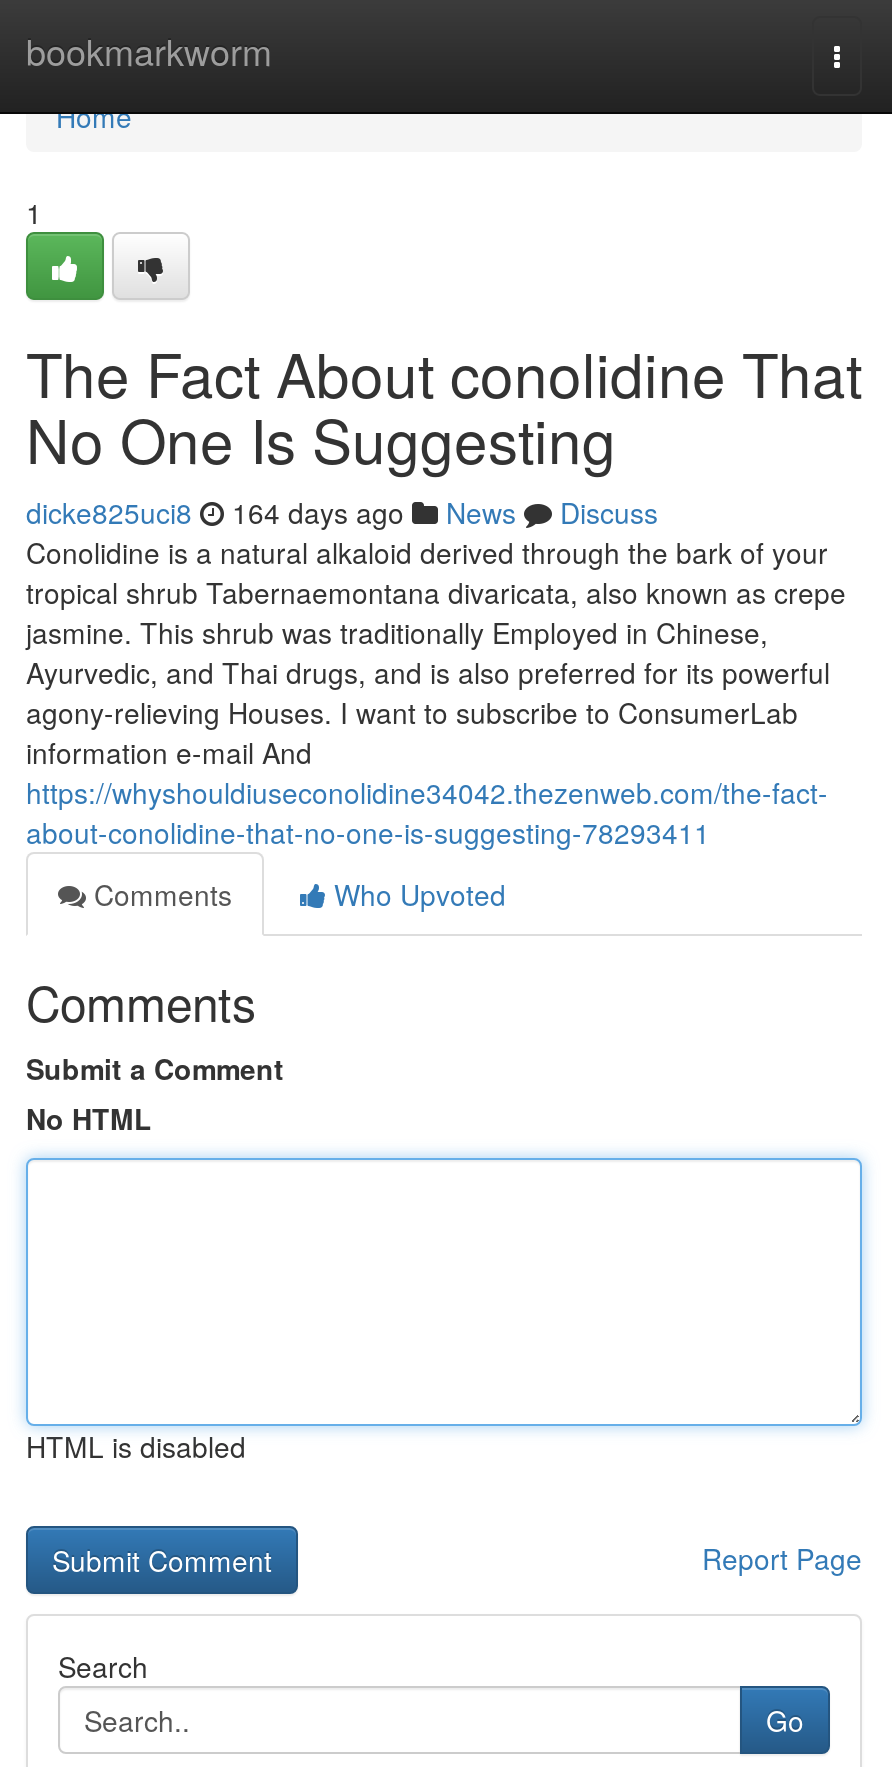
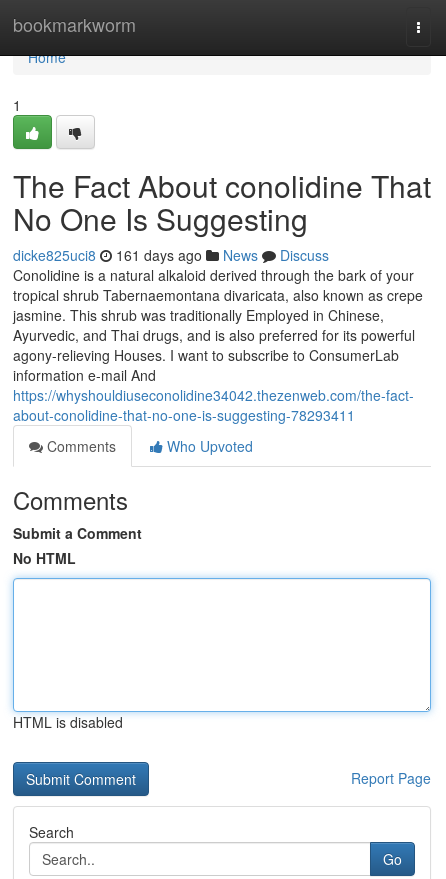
[26,492,658,532] dicke825uci8 164 days ago News Discuss -> [13,245,329,265] dicke825uci8 161 days ago News Discuss

